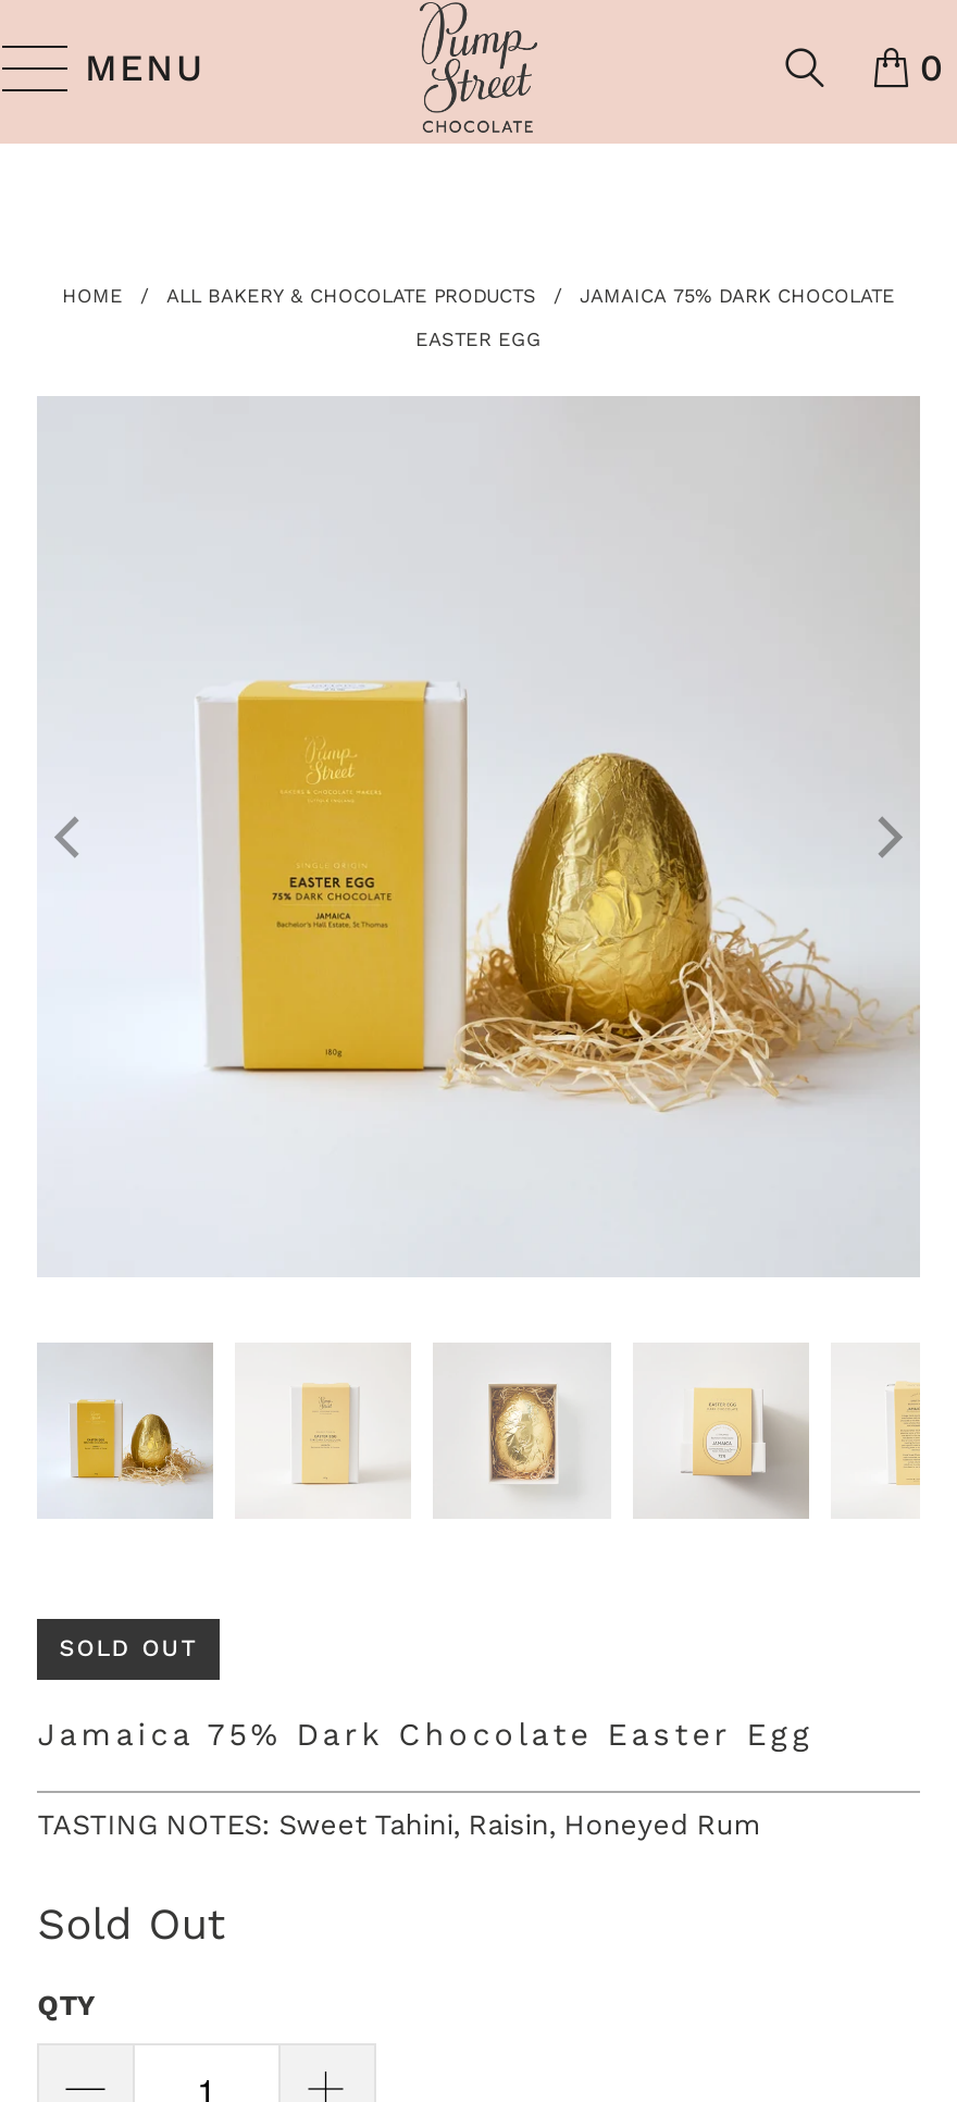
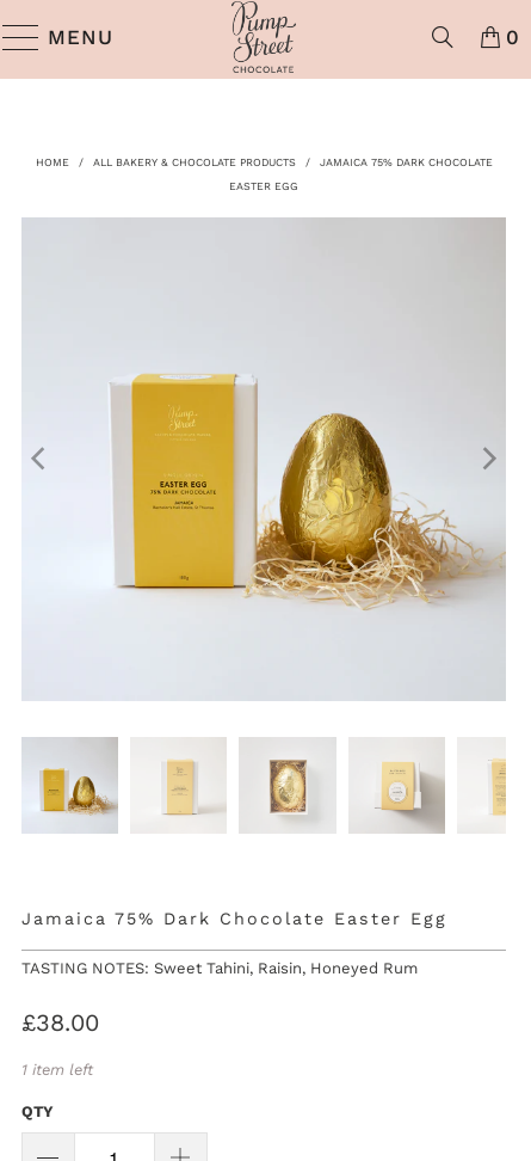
[59,1635,198,1663] SOLD OUT -> none
moved [37,1717,814,1841] -> [22,909,448,977]: Jamaica 75% Dark Chocolate Easter Egg | TASTING NOTES: Sweet Tahini, Raisin, Honeyed Rum
[37,1898,224,1950] Sold Out -> [22,1008,99,1079] £38.00 | 1 item left

